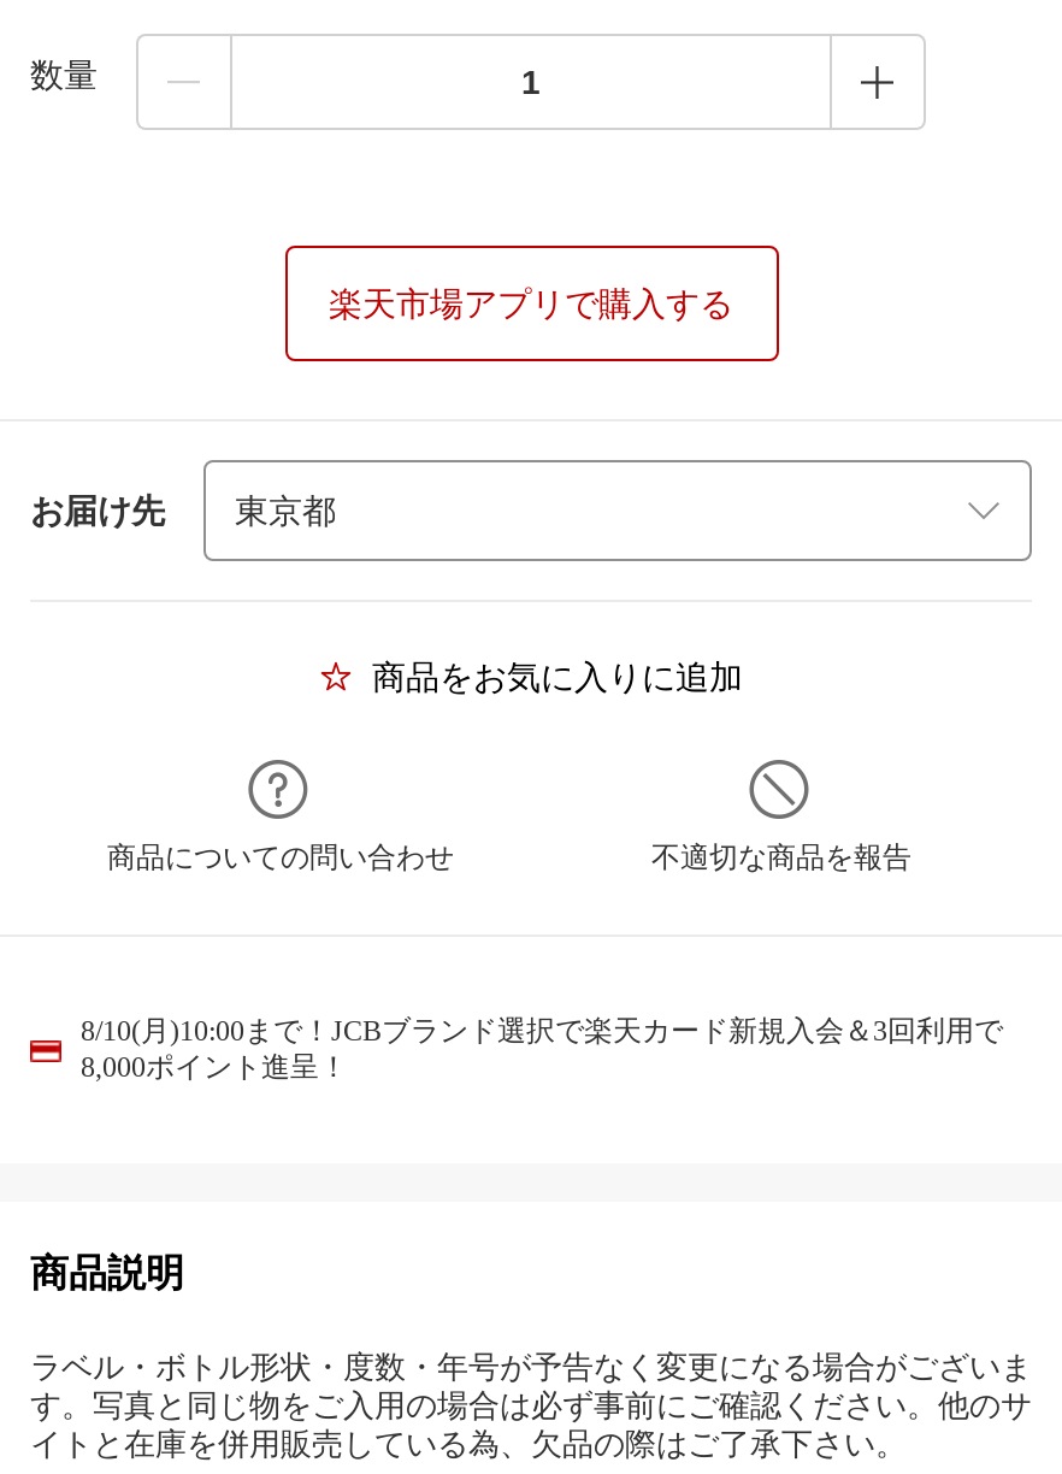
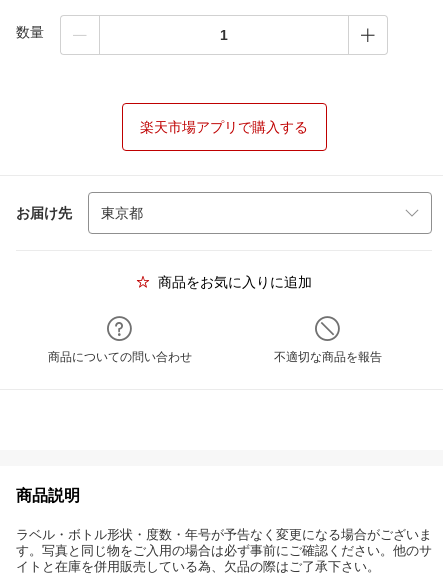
[81,1014,1003,1084] 8/10(月)10:00まで！JCBブランド選択で楽天カード新規入会＆3回利用で | 8,000ポイント進呈！ -> none

